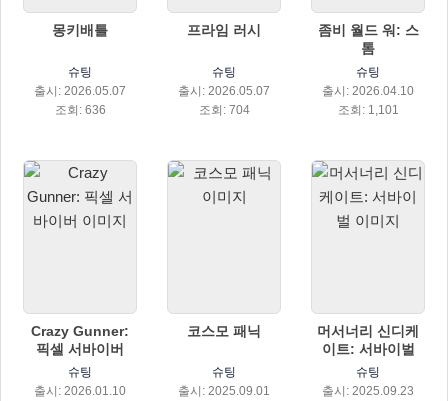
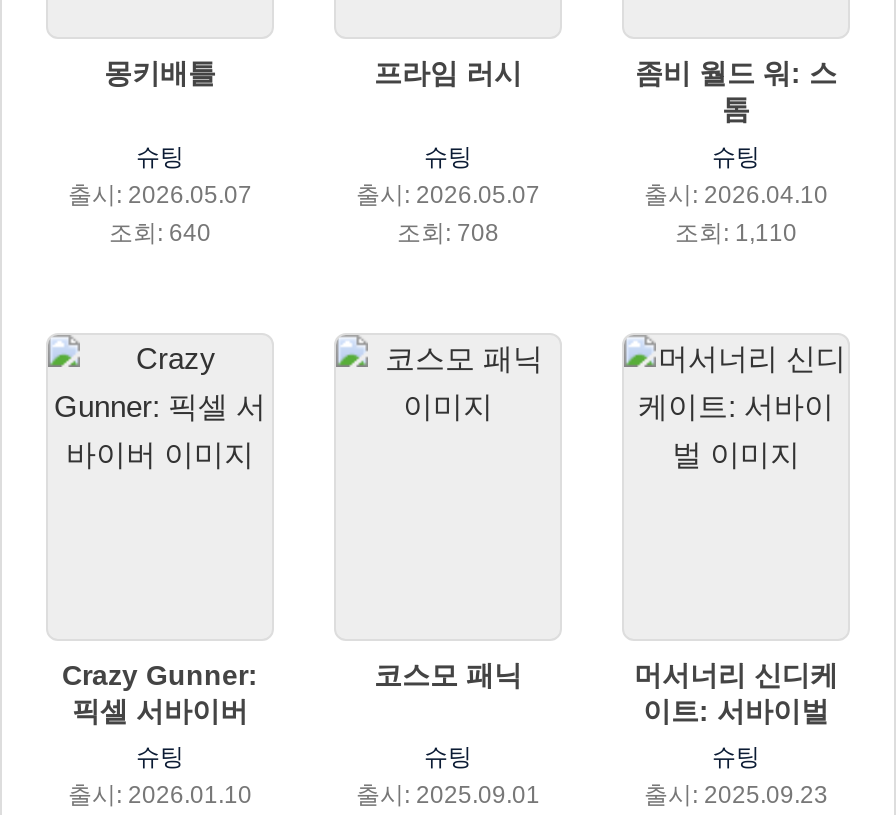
[54,103,105,117] 조회: 636 -> [109,219,211,247] 조회: 640
[198,103,249,117] 조회: 704 -> [397,219,499,247] 조회: 708
[337,103,398,117] 조회: 1,101 -> [675,219,797,247] 조회: 1,110

